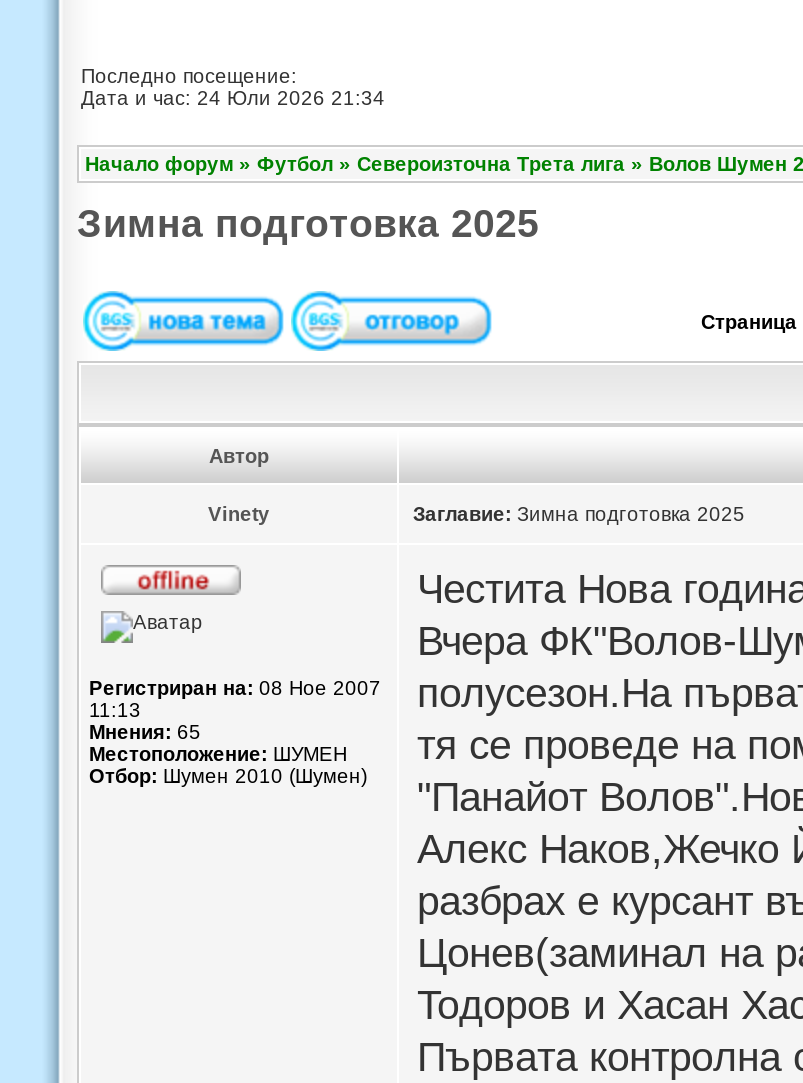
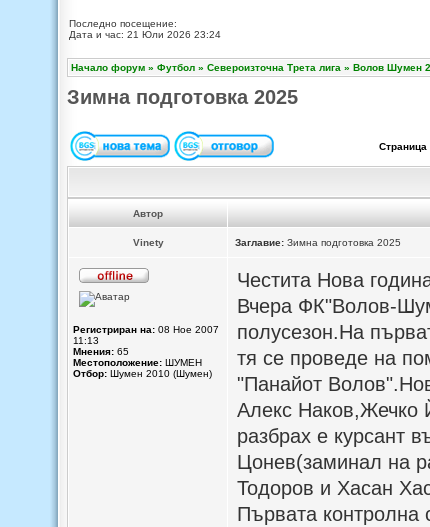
[81,87,385,109] Дата и час: 24 Юли 2026 21:34 -> [69,29,221,40] Дата и час: 21 Юли 2026 23:24

